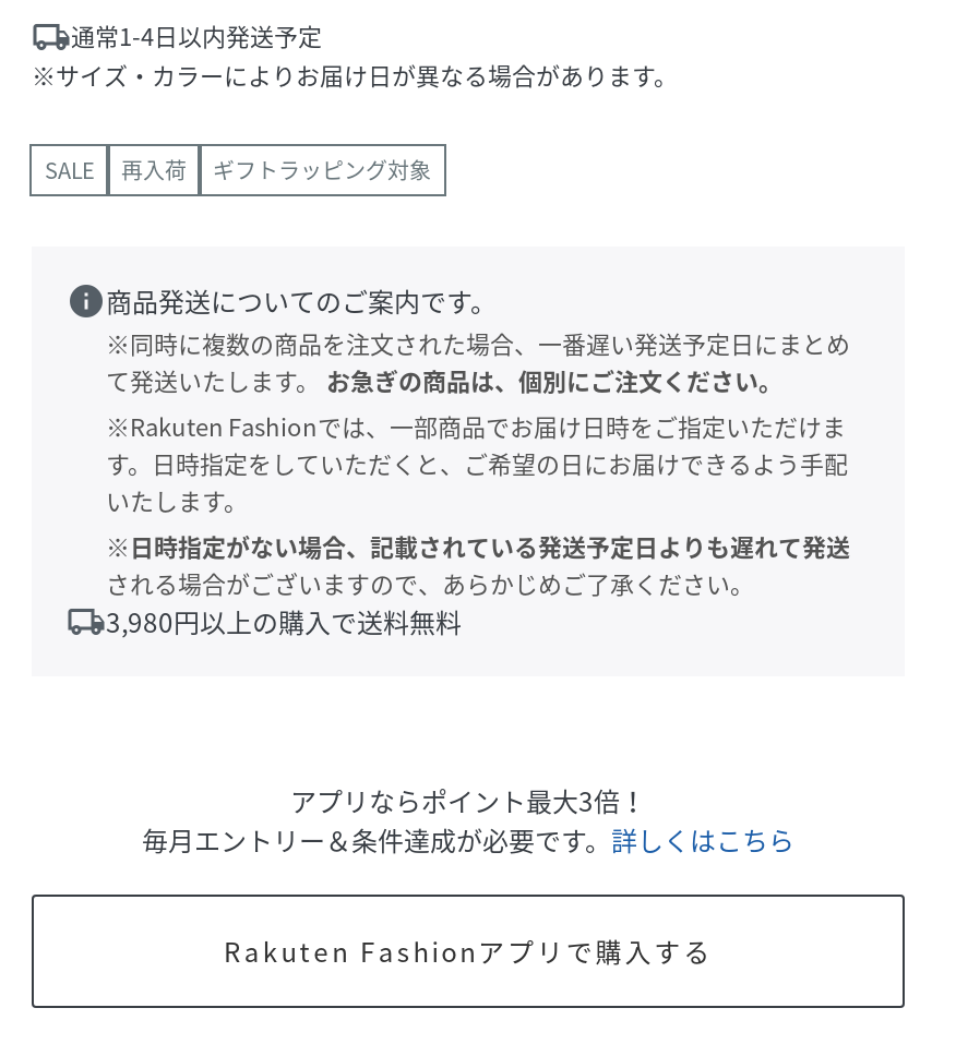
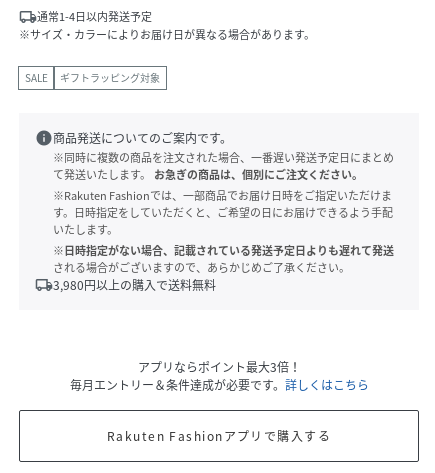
[121,152,187,185] 再入荷 -> none

